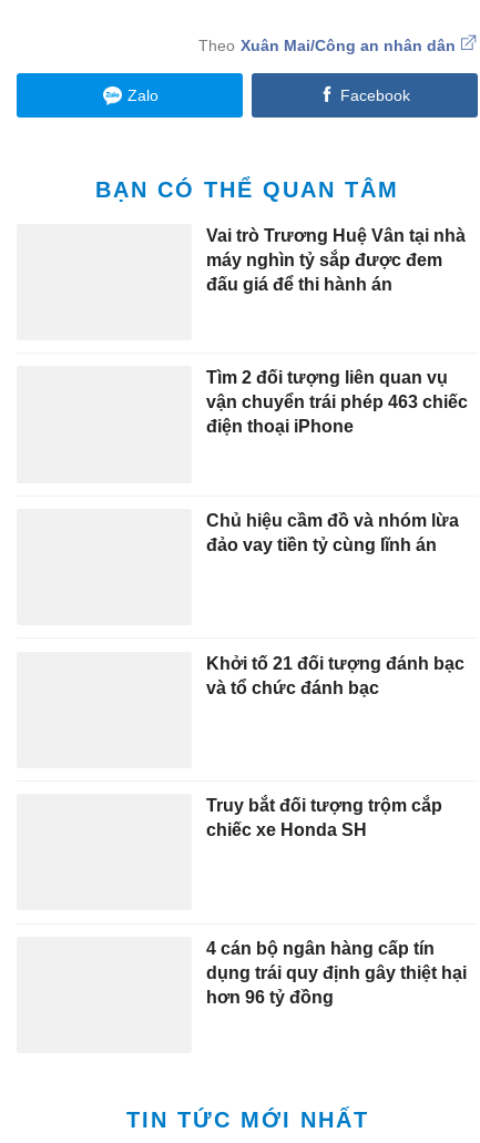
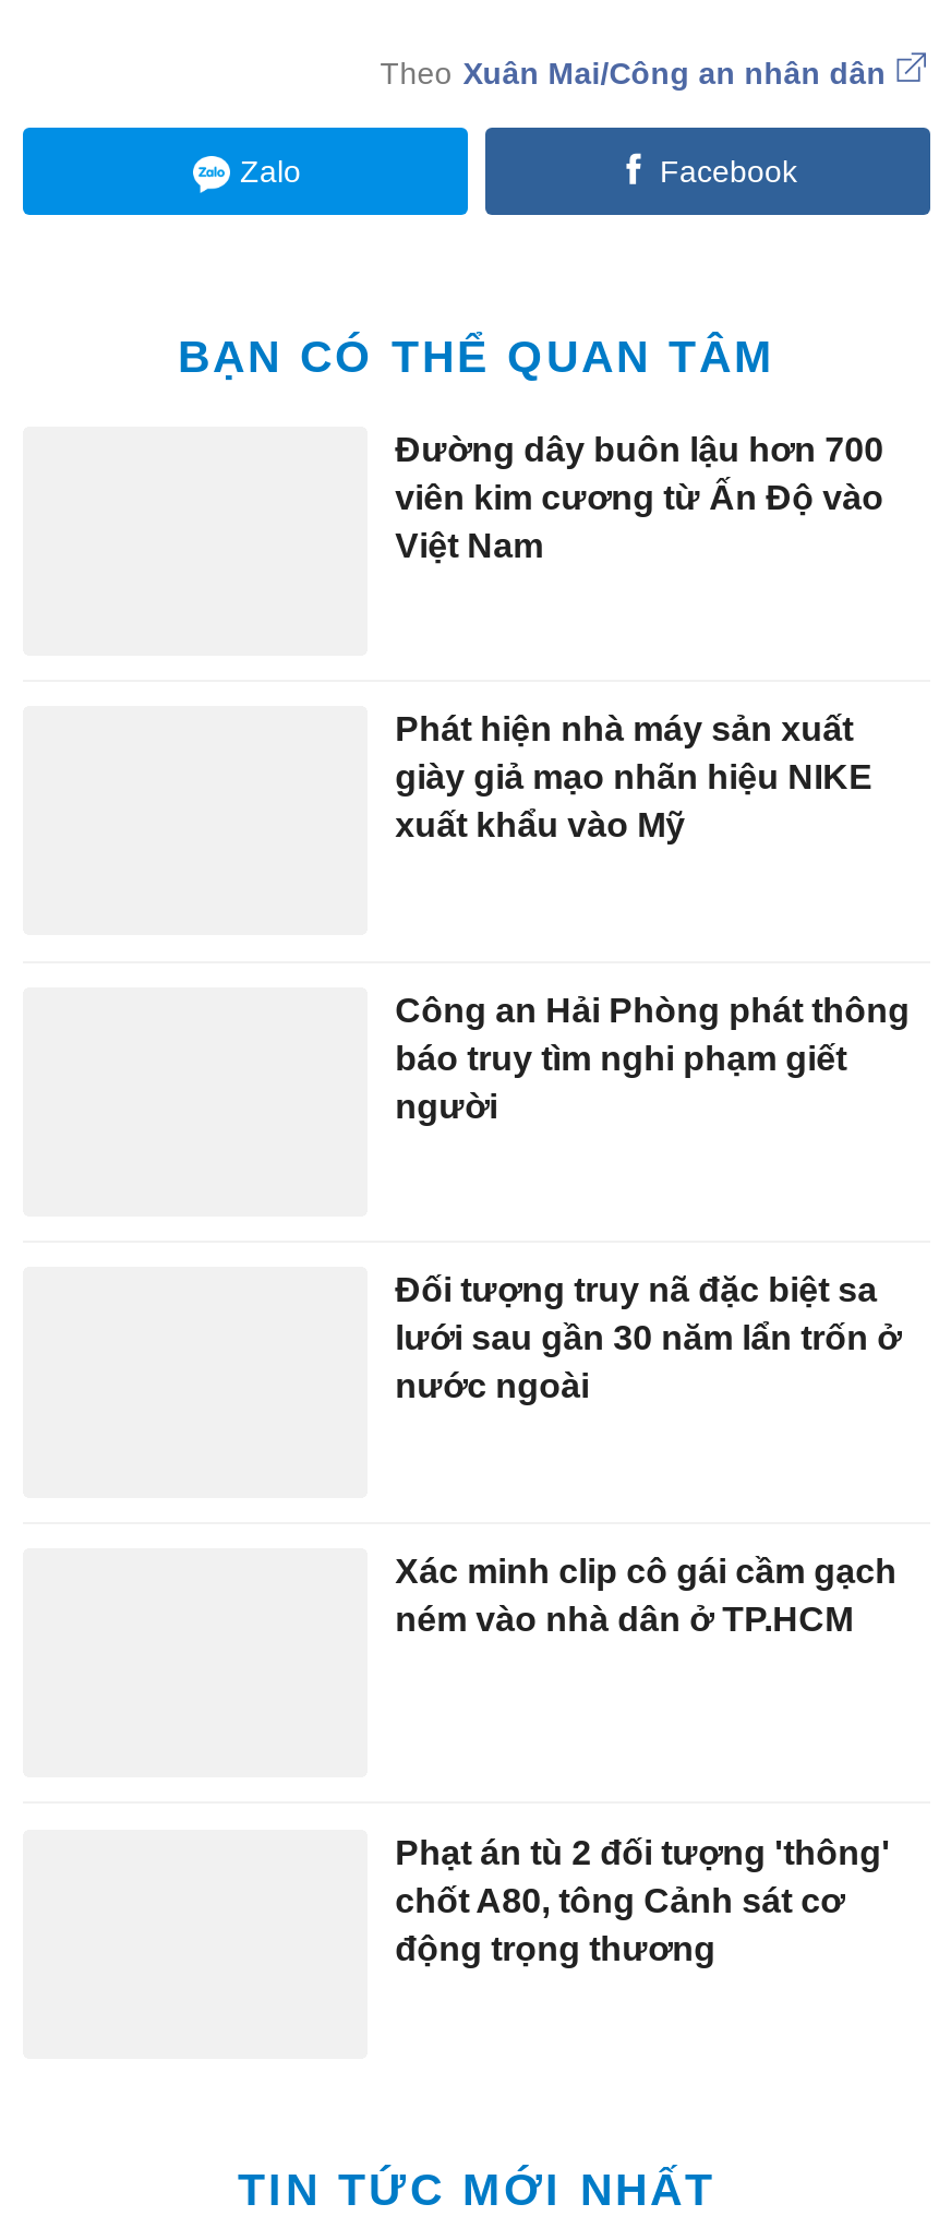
[206,226,465,294] Vai trò Trương Huệ Vân tại nhà | máy nghìn tỷ sắp được đem | đấu giá để thi hành án -> [395,431,884,564] Đường dây buôn lậu hơn 700 | viên kim cương từ Ấn Độ vào | Việt Nam
[206,369,467,436] Tìm 2 đối tượng liên quan vụ | vận chuyển trái phép 463 chiếc | điện thoại iPhone -> [395,711,873,844] Phát hiện nhà máy sản xuất | giày giả mạo nhãn hiệu NIKE | xuất khẩu vào Mỹ
[206,511,458,554] Chủ hiệu cầm đồ và nhóm lừa | đảo vay tiền tỷ cùng lĩnh án -> [395,992,910,1125] Công an Hải Phòng phát thông | báo truy tìm nghi phạm giết | người
[206,654,464,697] Khởi tố 21 đối tượng đánh bạc | và tổ chức đánh bạc -> [395,1272,901,1406] Đối tượng truy nã đặc biệt sa | lưới sau gần 30 năm lẩn trốn ở | nước ngoài
[206,796,442,839] Truy bắt đối tượng trộm cắp | chiếc xe Honda SH -> [395,1553,897,1638] Xác minh clip cô gái cầm gạch | ném vào nhà dân ở TP.HCM
[206,939,466,1006] 4 cán bộ ngân hàng cấp tín | dụng trái quy định gây thiệt hại | hơn 96 tỷ đồng -> [395,1834,890,1967] Phạt án tù 2 đối tượng 'thông' | chốt A80, tông Cảnh sát cơ | động trọng thương

